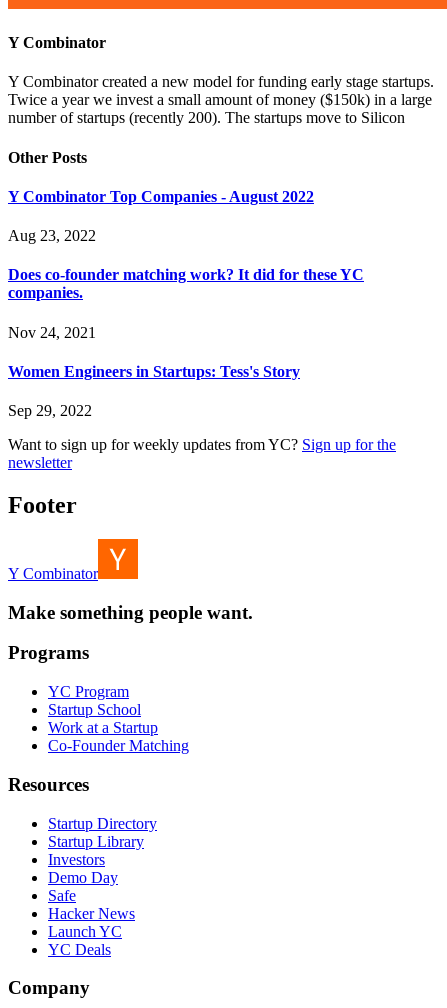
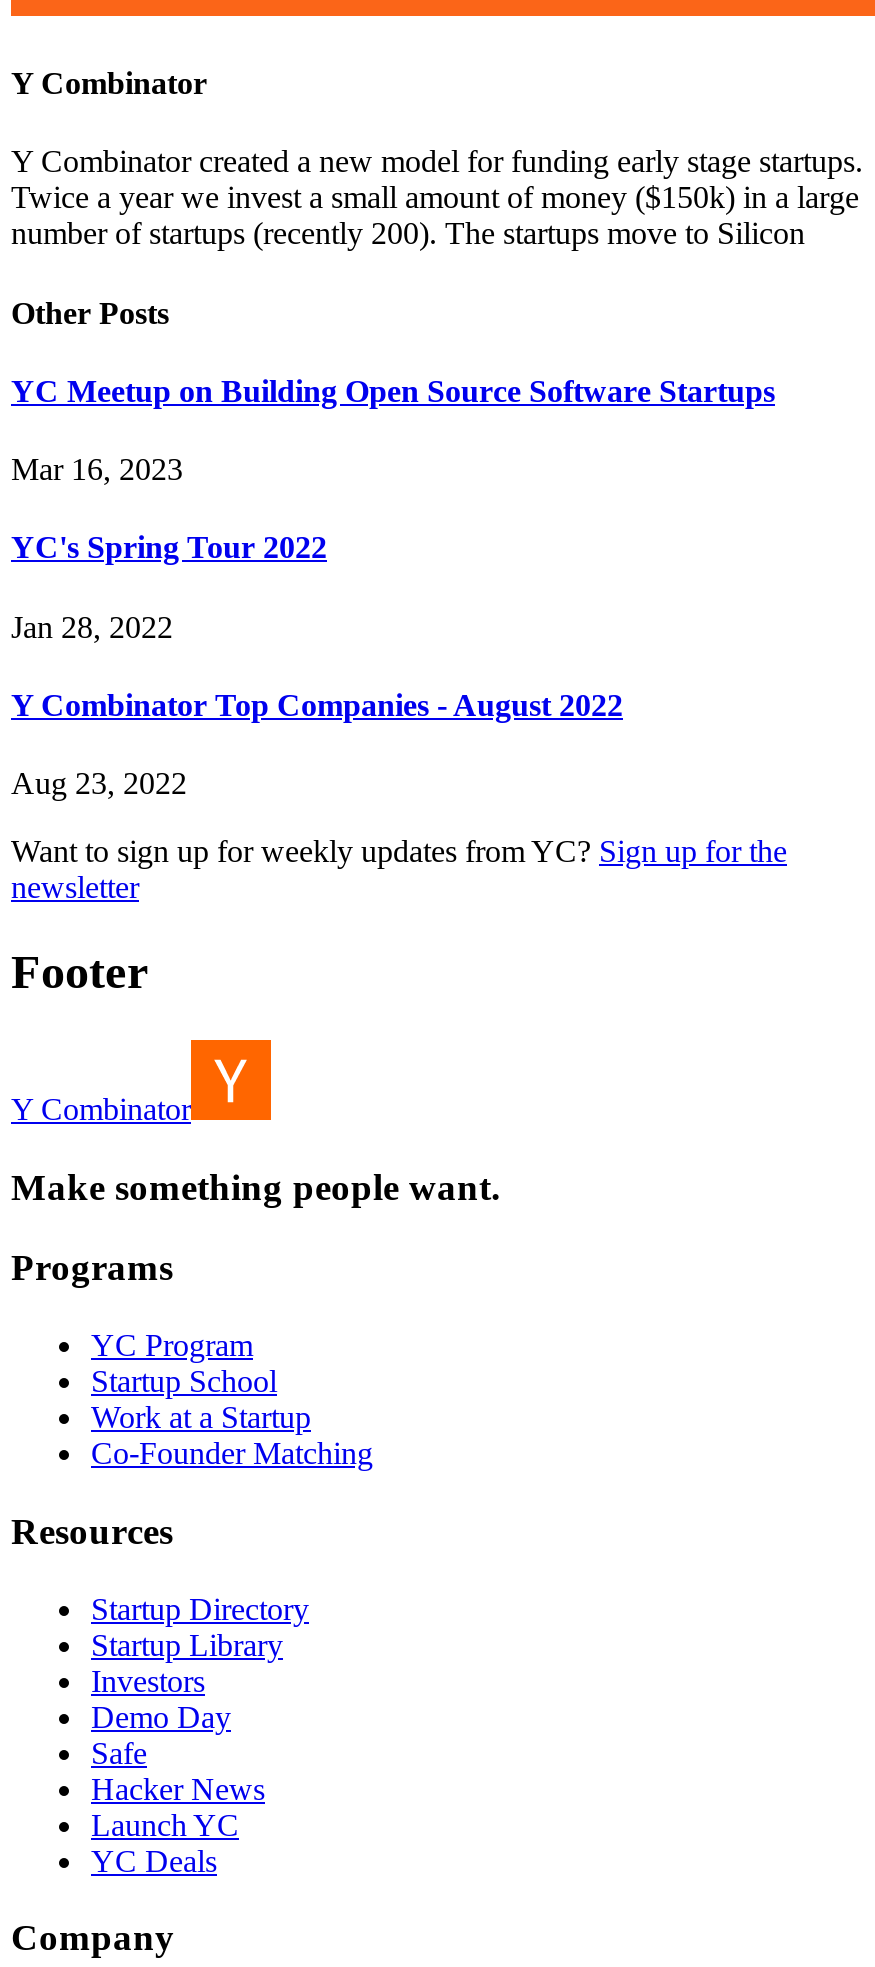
none -> [11,374,775,643] YC Meetup on Building Open Source Software Startups | Mar 16, 2023 | YC's Spring Tour 2022 | Jan 28, 2022
moved [8,188,314,244] -> [11,688,623,800]: Y Combinator Top Companies - August 2022 | Aug 23, 2022
[8,266,364,419] Does co-founder matching work? It did for these YC | companies. | Nov 24, 2021 | Women Engineers in Startups: Tess's Story | Sep 29, 2022 -> none

